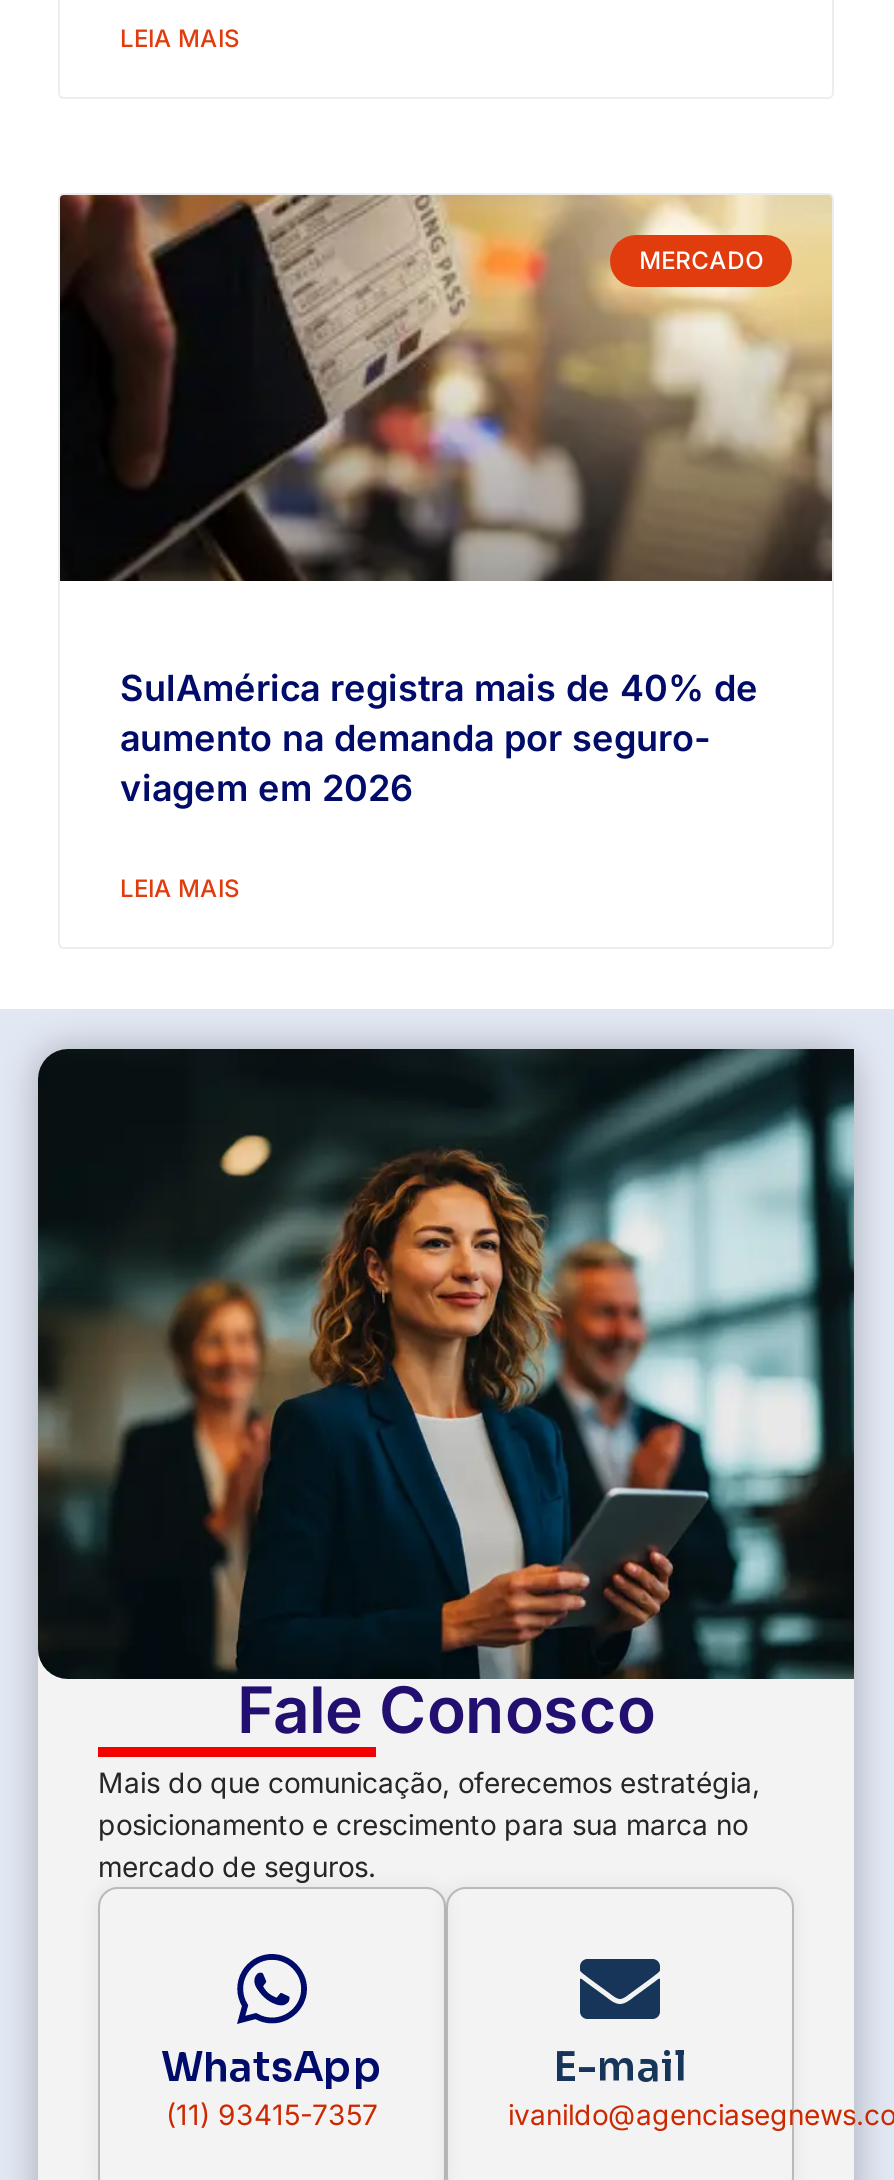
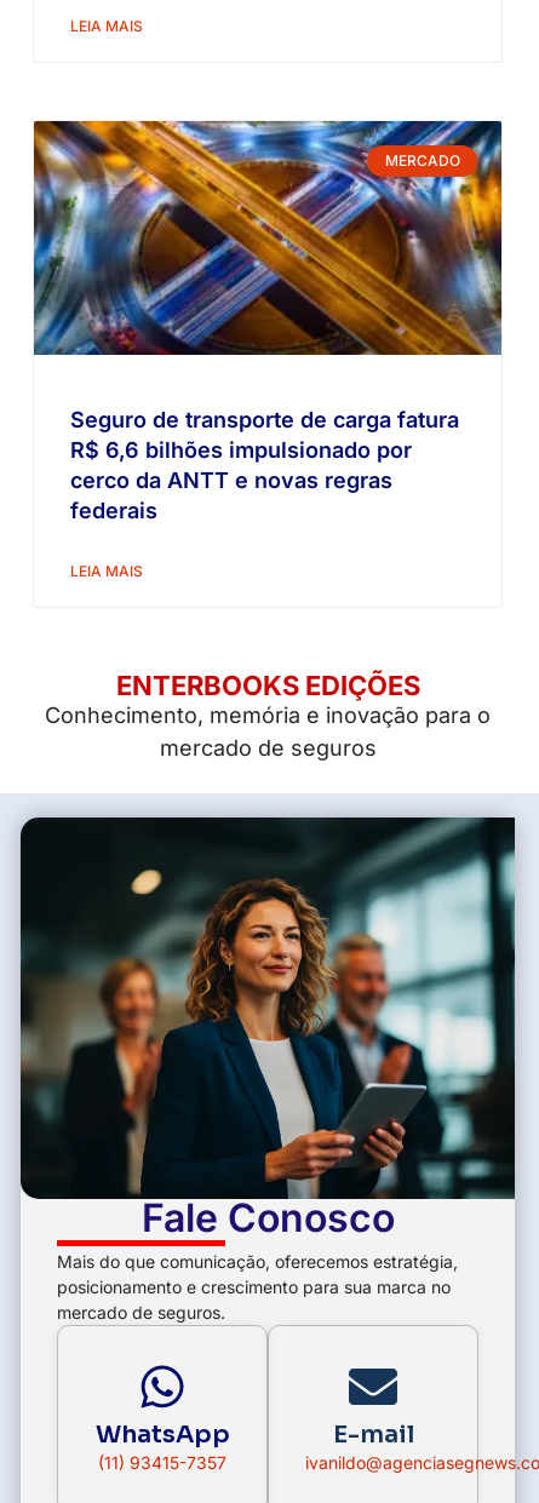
[58,193,834,583] [image] -> [33,120,503,356] [image]
[120,667,758,809] SulAmérica registra mais de 40% de | aumento na demanda por seguro- | viagem em 2026 -> [70,407,459,523] Seguro de transporte de carga fatura | R$ 6,6 bilhões impulsionado por | cerco da ANTT e novas regras | federais
none -> [45,670,491,760] ENTERBOOKS EDIÇÕES | Conhecimento, memória e inovação para o | mercado de seguros

